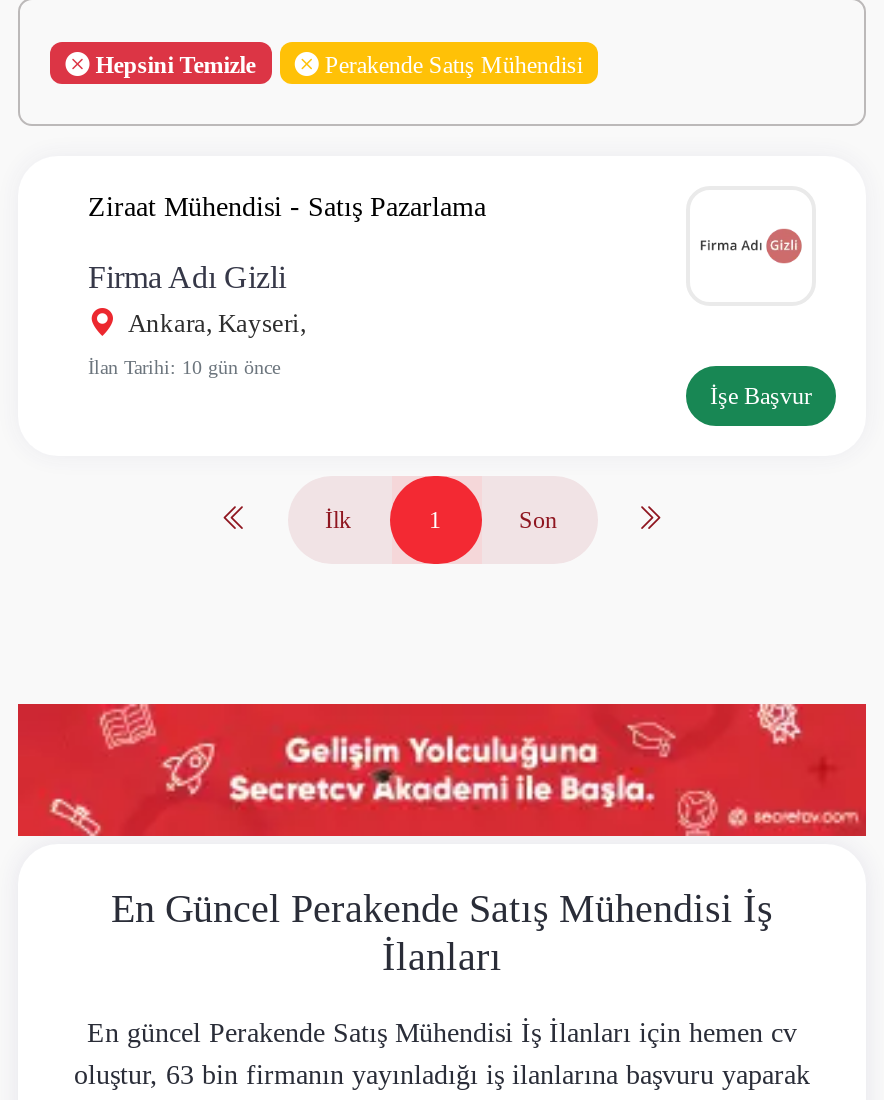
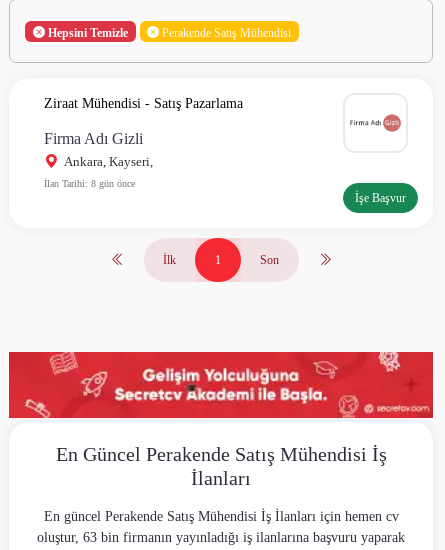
[88,356,280,378] İlan Tarihi: 10 gün önce -> [44,178,135,189] İlan Tarihi: 8 gün önce

